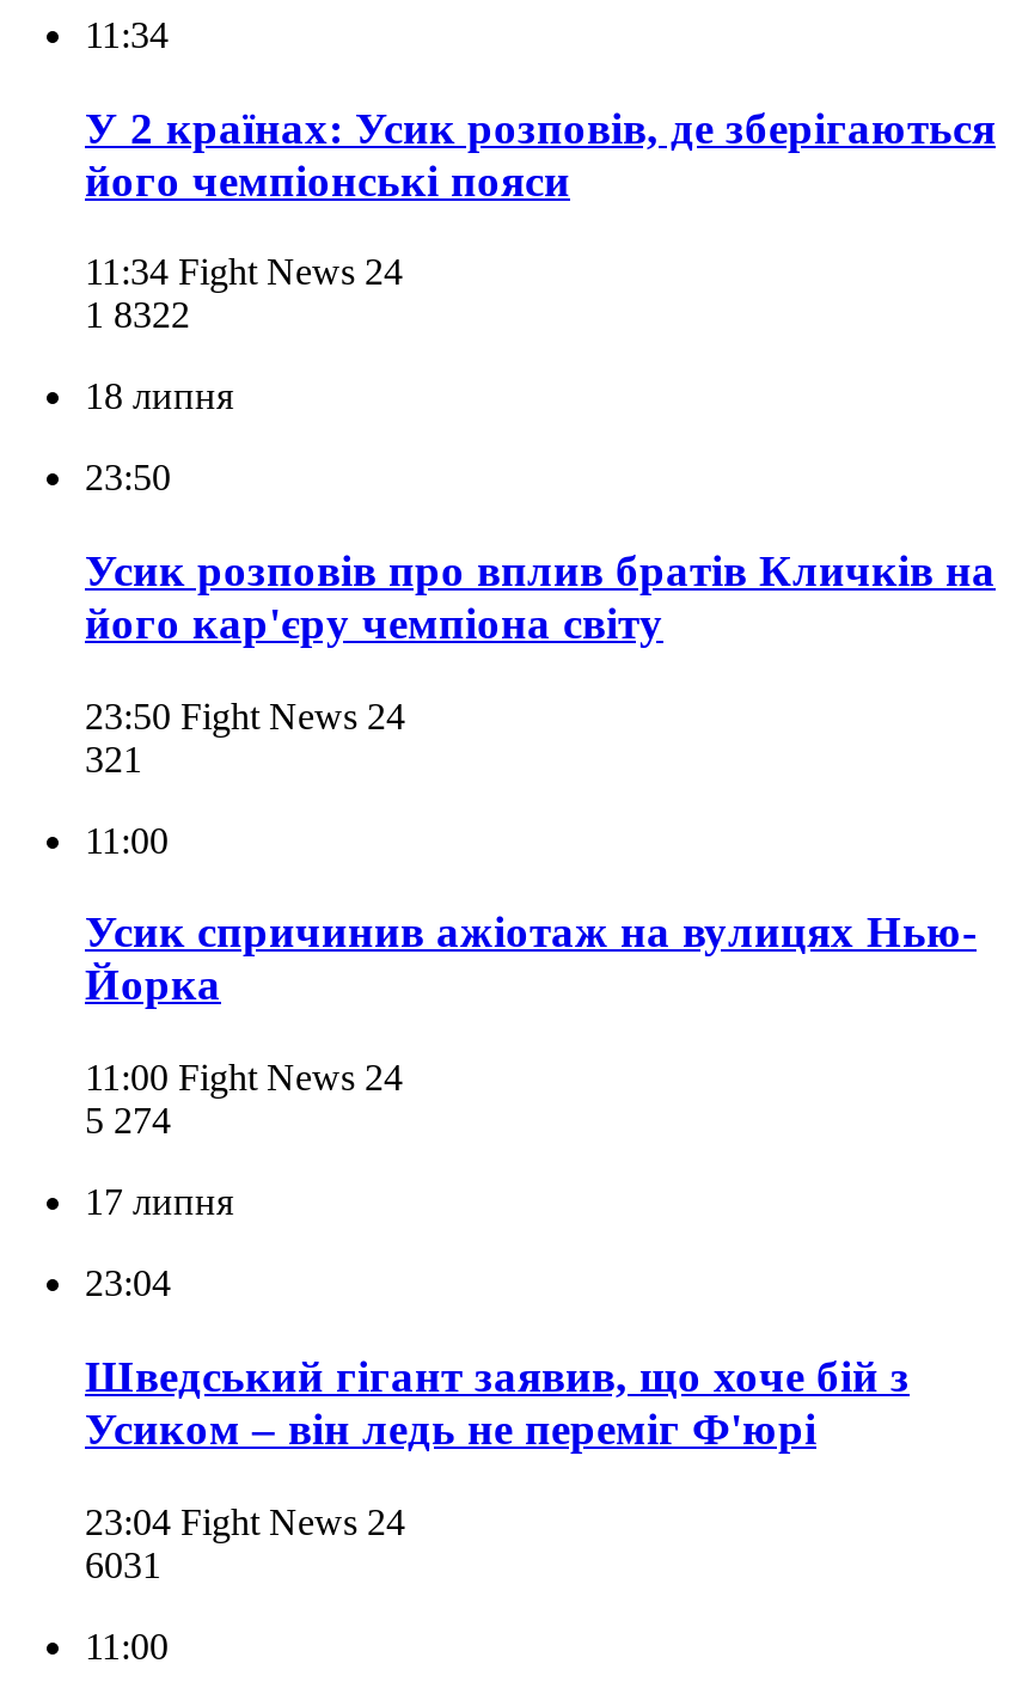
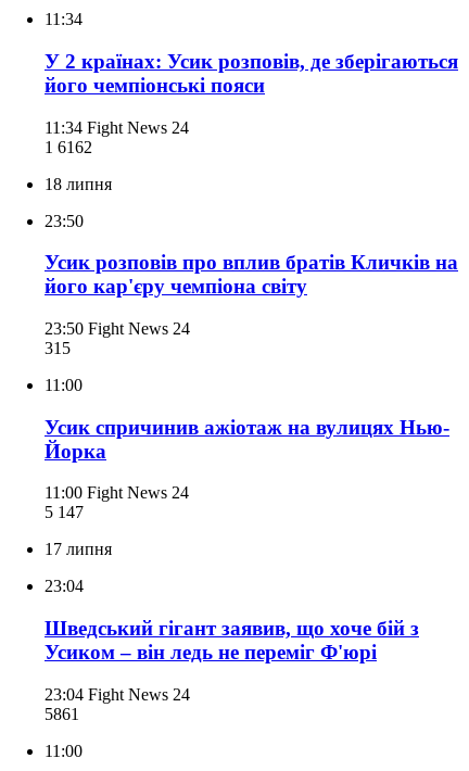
[85,295,190,336] 1 8322 -> [45,137,92,156] 1 6162
[85,739,142,779] 321 -> [45,339,71,357] 315
[85,1101,171,1141] 5 274 -> [45,503,84,522] 5 147
[85,1544,161,1585] 6031 -> [45,705,79,723] 5861

